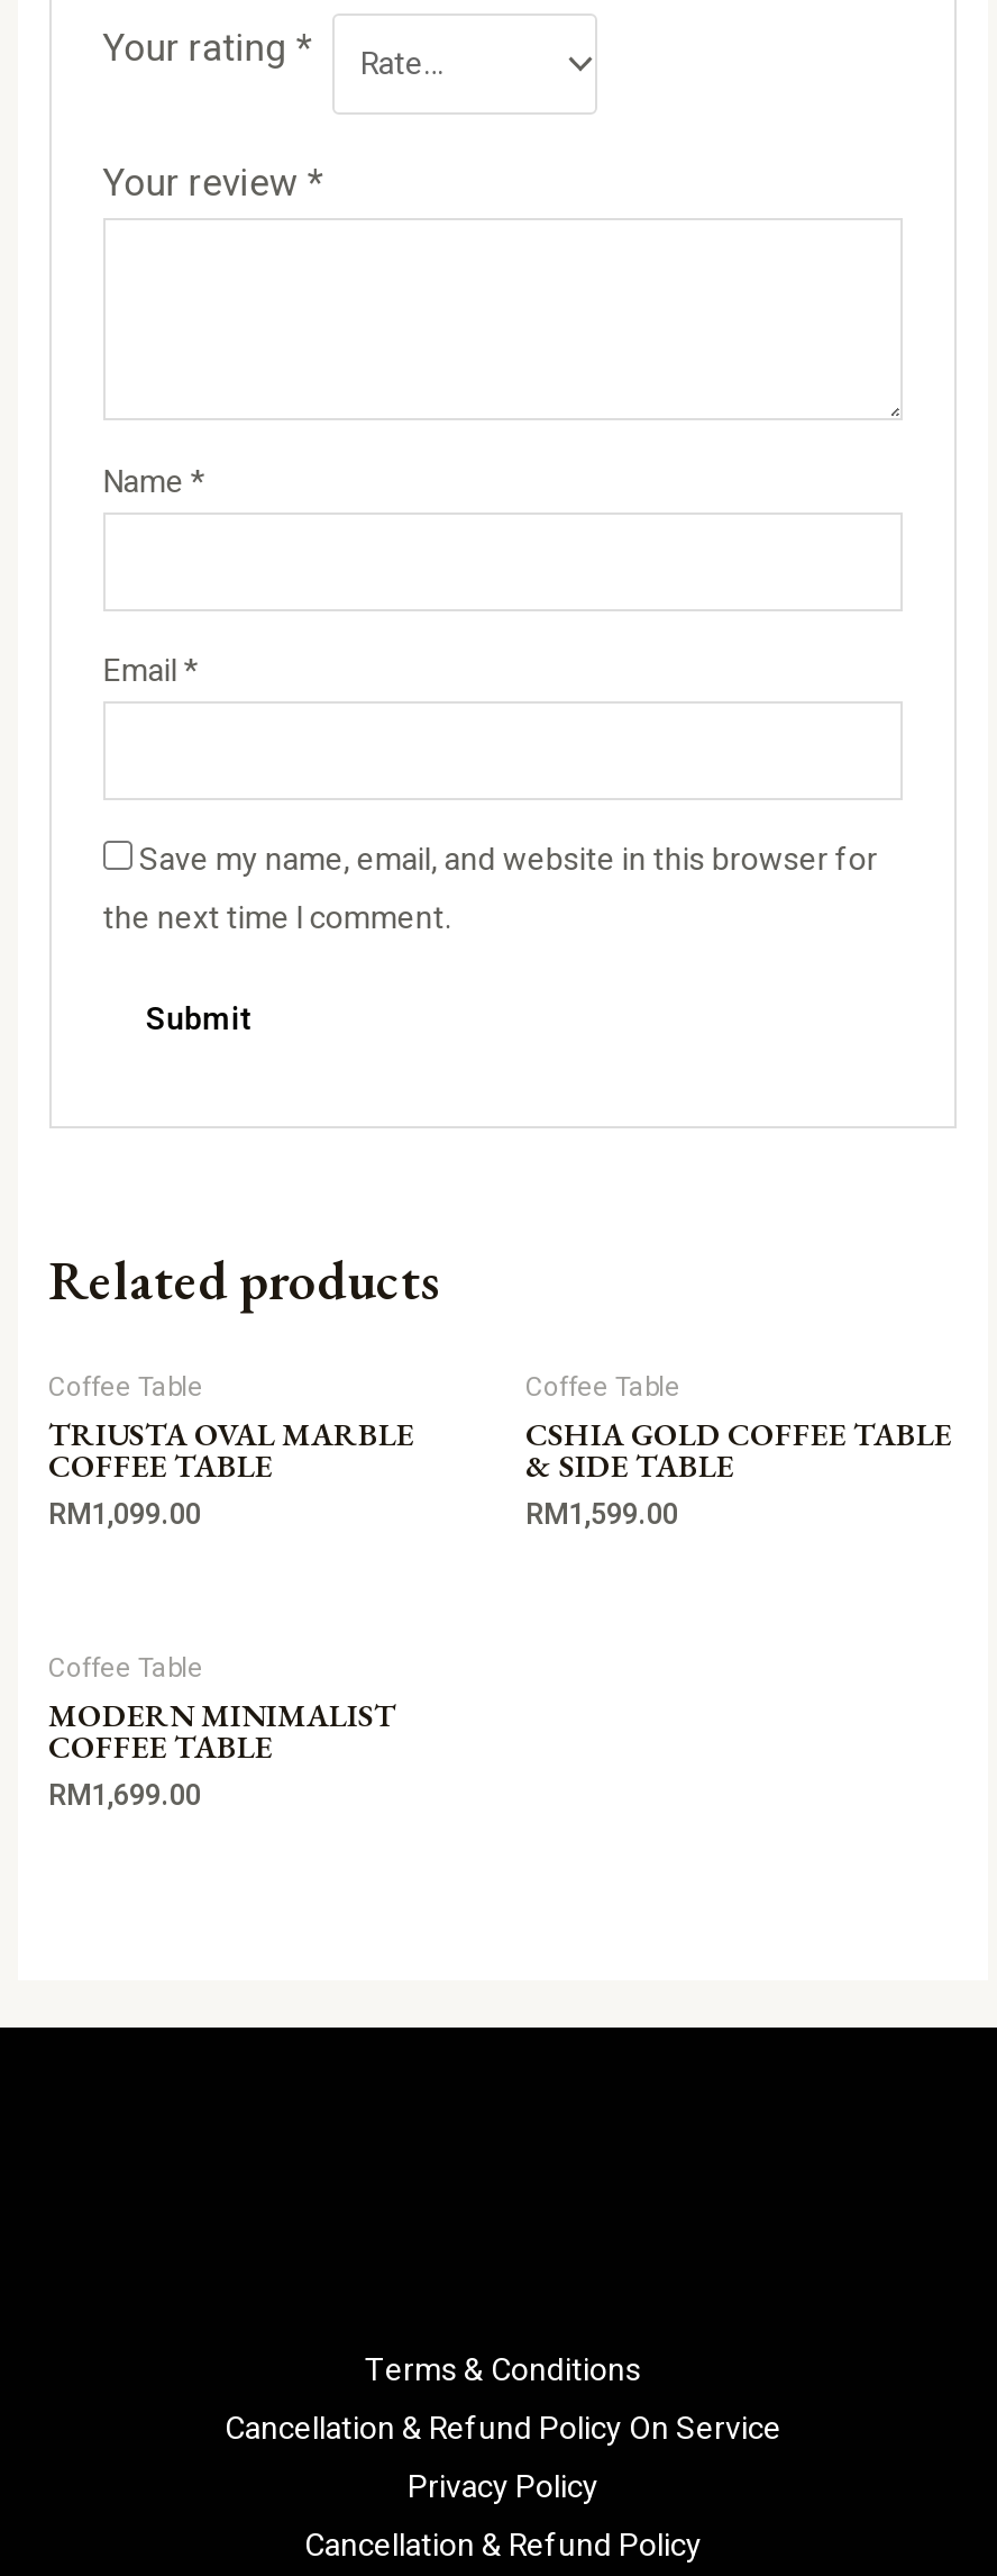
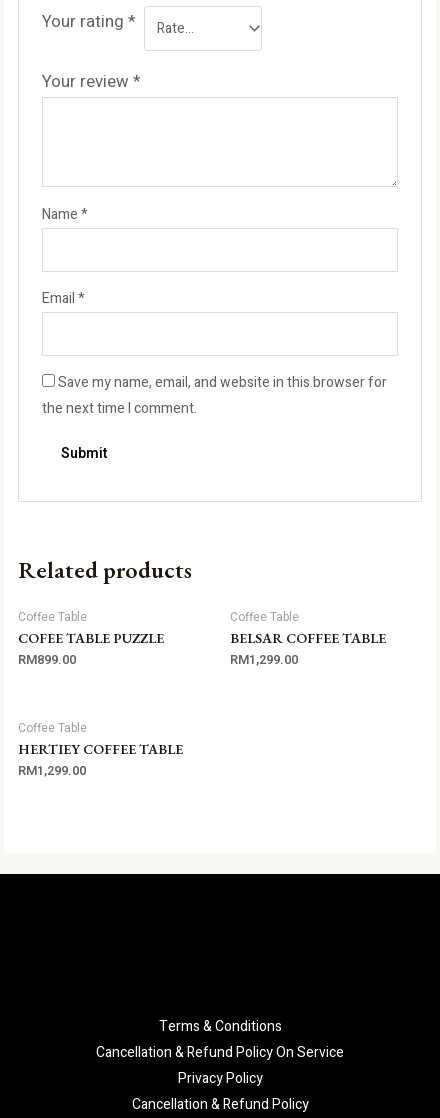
[48,1415,414,1536] TRIUSTA OVAL MARBLE | COFFEE TABLE | RM1,099.00 -> [17,629,163,669] COFEE TABLE PUZZLE | RM899.00
[525,1415,952,1536] CSHIA GOLD COFFEE TABLE | & SIDE TABLE | RM1,599.00 -> [230,629,386,669] BELSAR COFFEE TABLE | RM1,299.00
[48,1694,396,1816] MODERN MINIMALIST | COFFEE TABLE | RM1,699.00 -> [17,740,182,780] HERTIEY COFFEE TABLE | RM1,299.00

